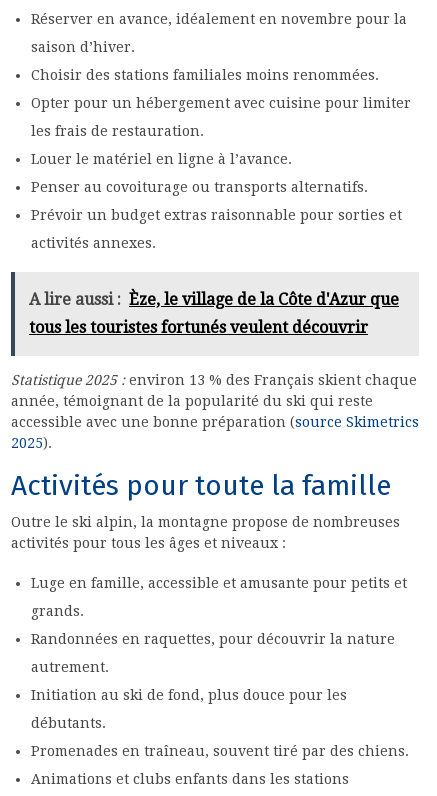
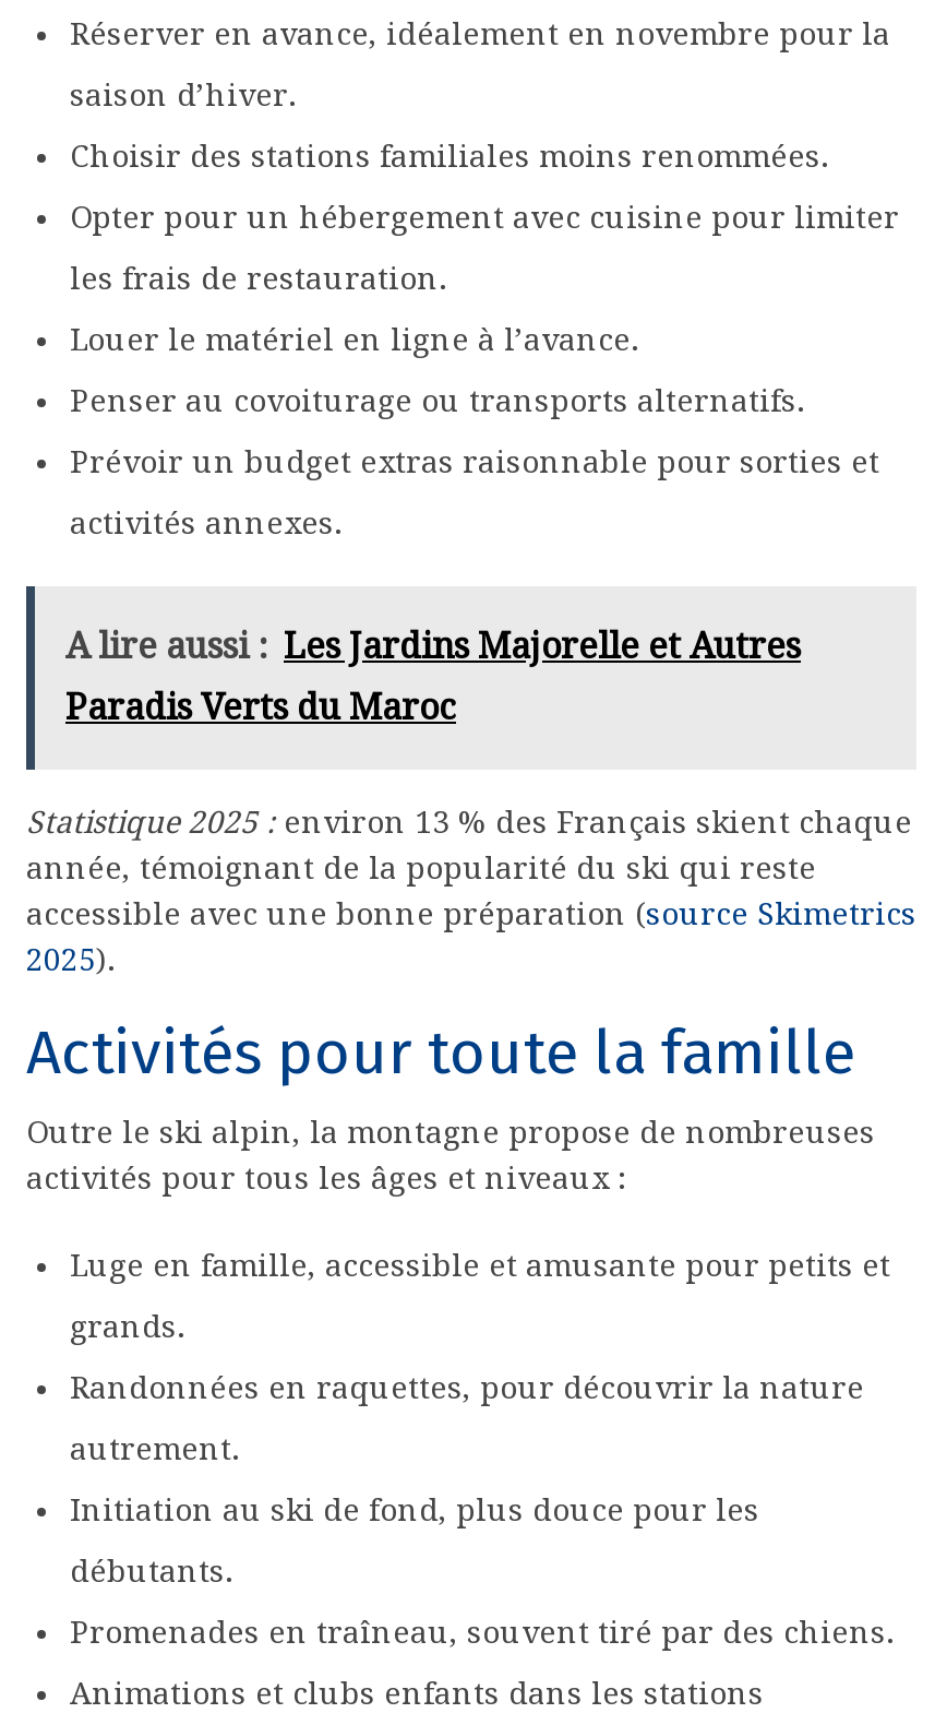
[29,290,399,309] A lire aussi : Èze, le village de la Côte d'Azur que -> [65,624,801,666] A lire aussi : Les Jardins Majorelle et Autres
[29,318,368,337] tous les touristes fortunés veulent découvrir -> [65,686,456,727] Paradis Verts du Maroc

